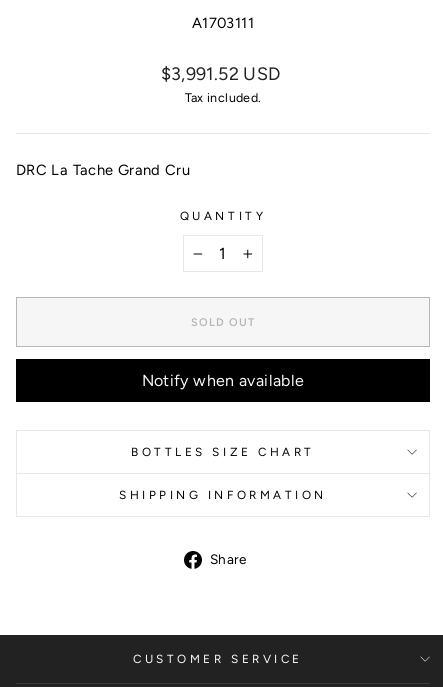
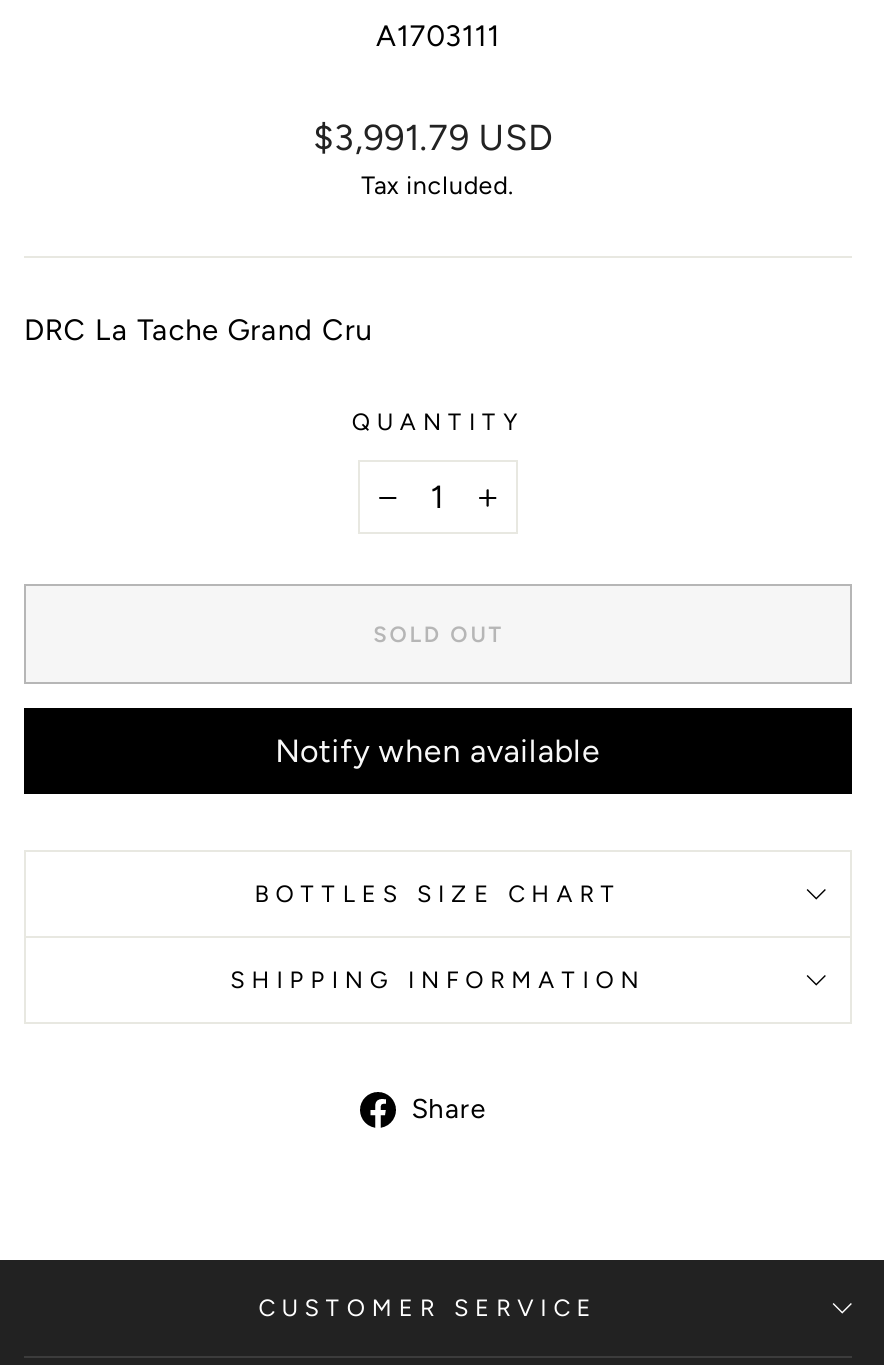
[161,63,280,85] $3,991.52 USD -> [313,117,553,161] $3,991.79 USD

